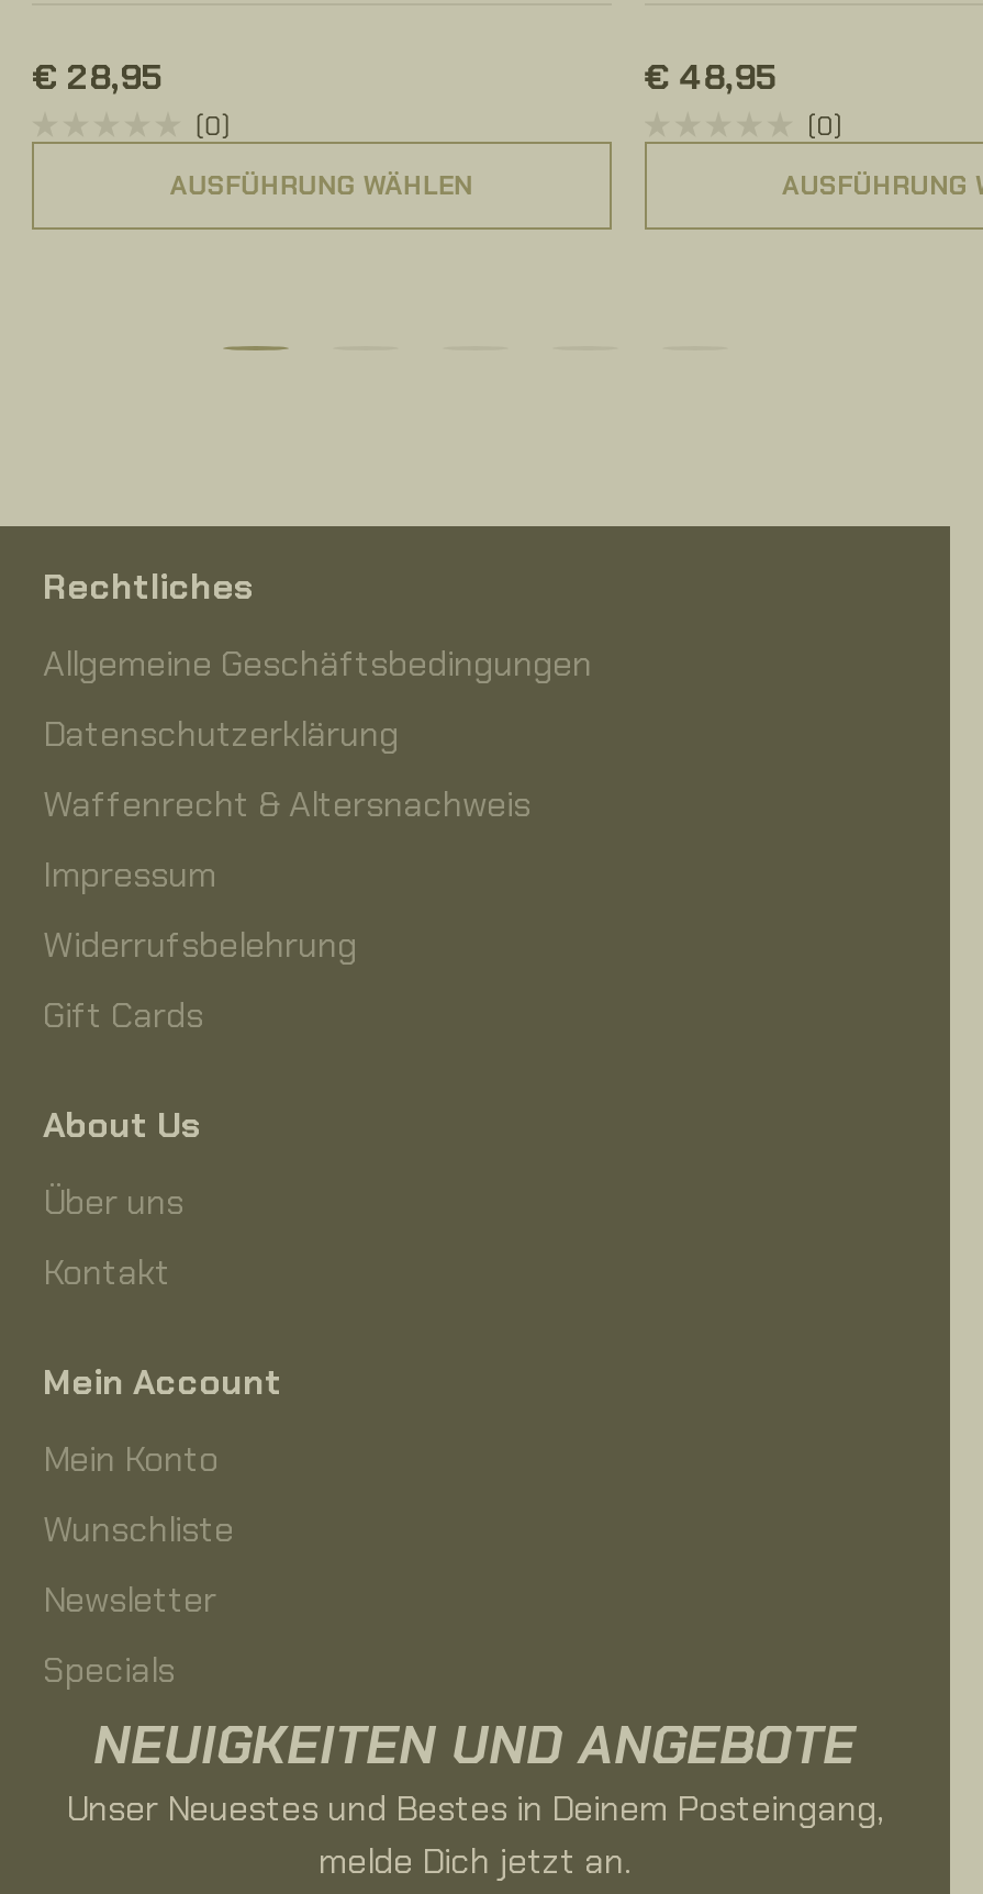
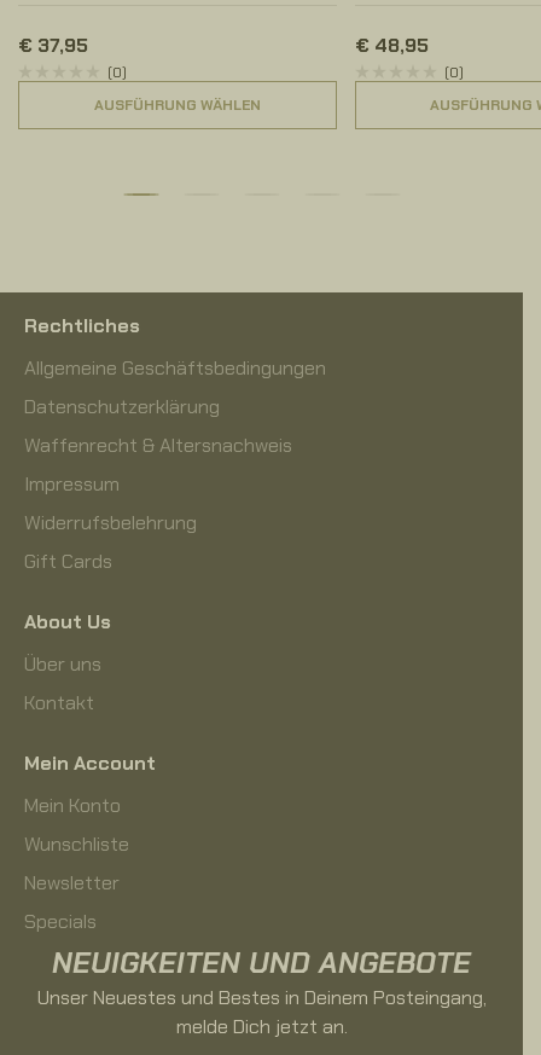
[32,53,164,99] €28,95 -> [18,33,88,58] €37,95

